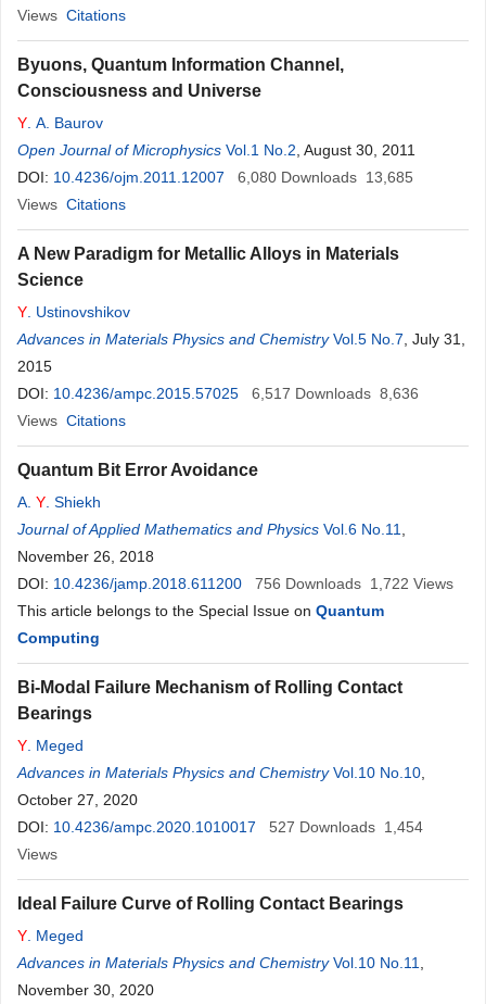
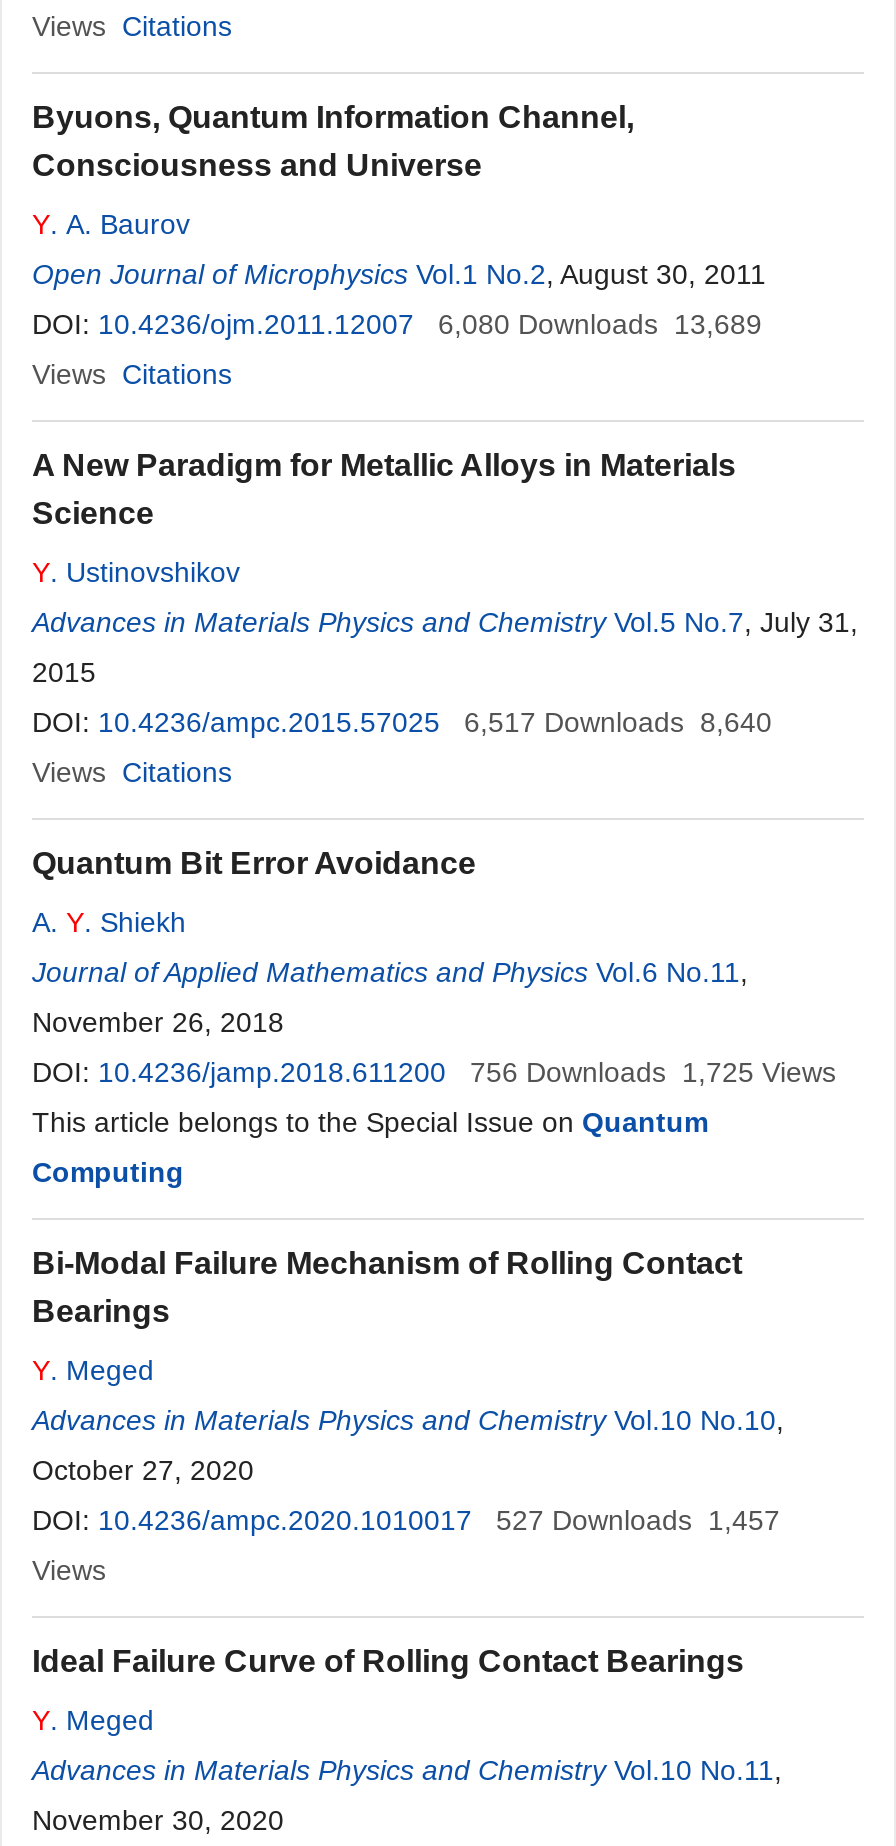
[17,168,413,186] DOI: 10.4236/ojm.2011.12007 6,080 Downloads 13,685 -> [32,308,762,340] DOI: 10.4236/ojm.2011.12007 6,080 Downloads 13,689
[17,385,419,402] DOI: 10.4236/ampc.2015.57025 6,517 Downloads 8,636 -> [32,706,772,738] DOI: 10.4236/ampc.2015.57025 6,517 Downloads 8,640
[255,575,453,592] 756 Downloads 1,722 Views -> [470,1056,836,1088] 756 Downloads 1,725 Views
[17,818,423,836] DOI: 10.4236/ampc.2020.1010017 527 Downloads 1,454 -> [32,1504,780,1536] DOI: 10.4236/ampc.2020.1010017 527 Downloads 1,457

